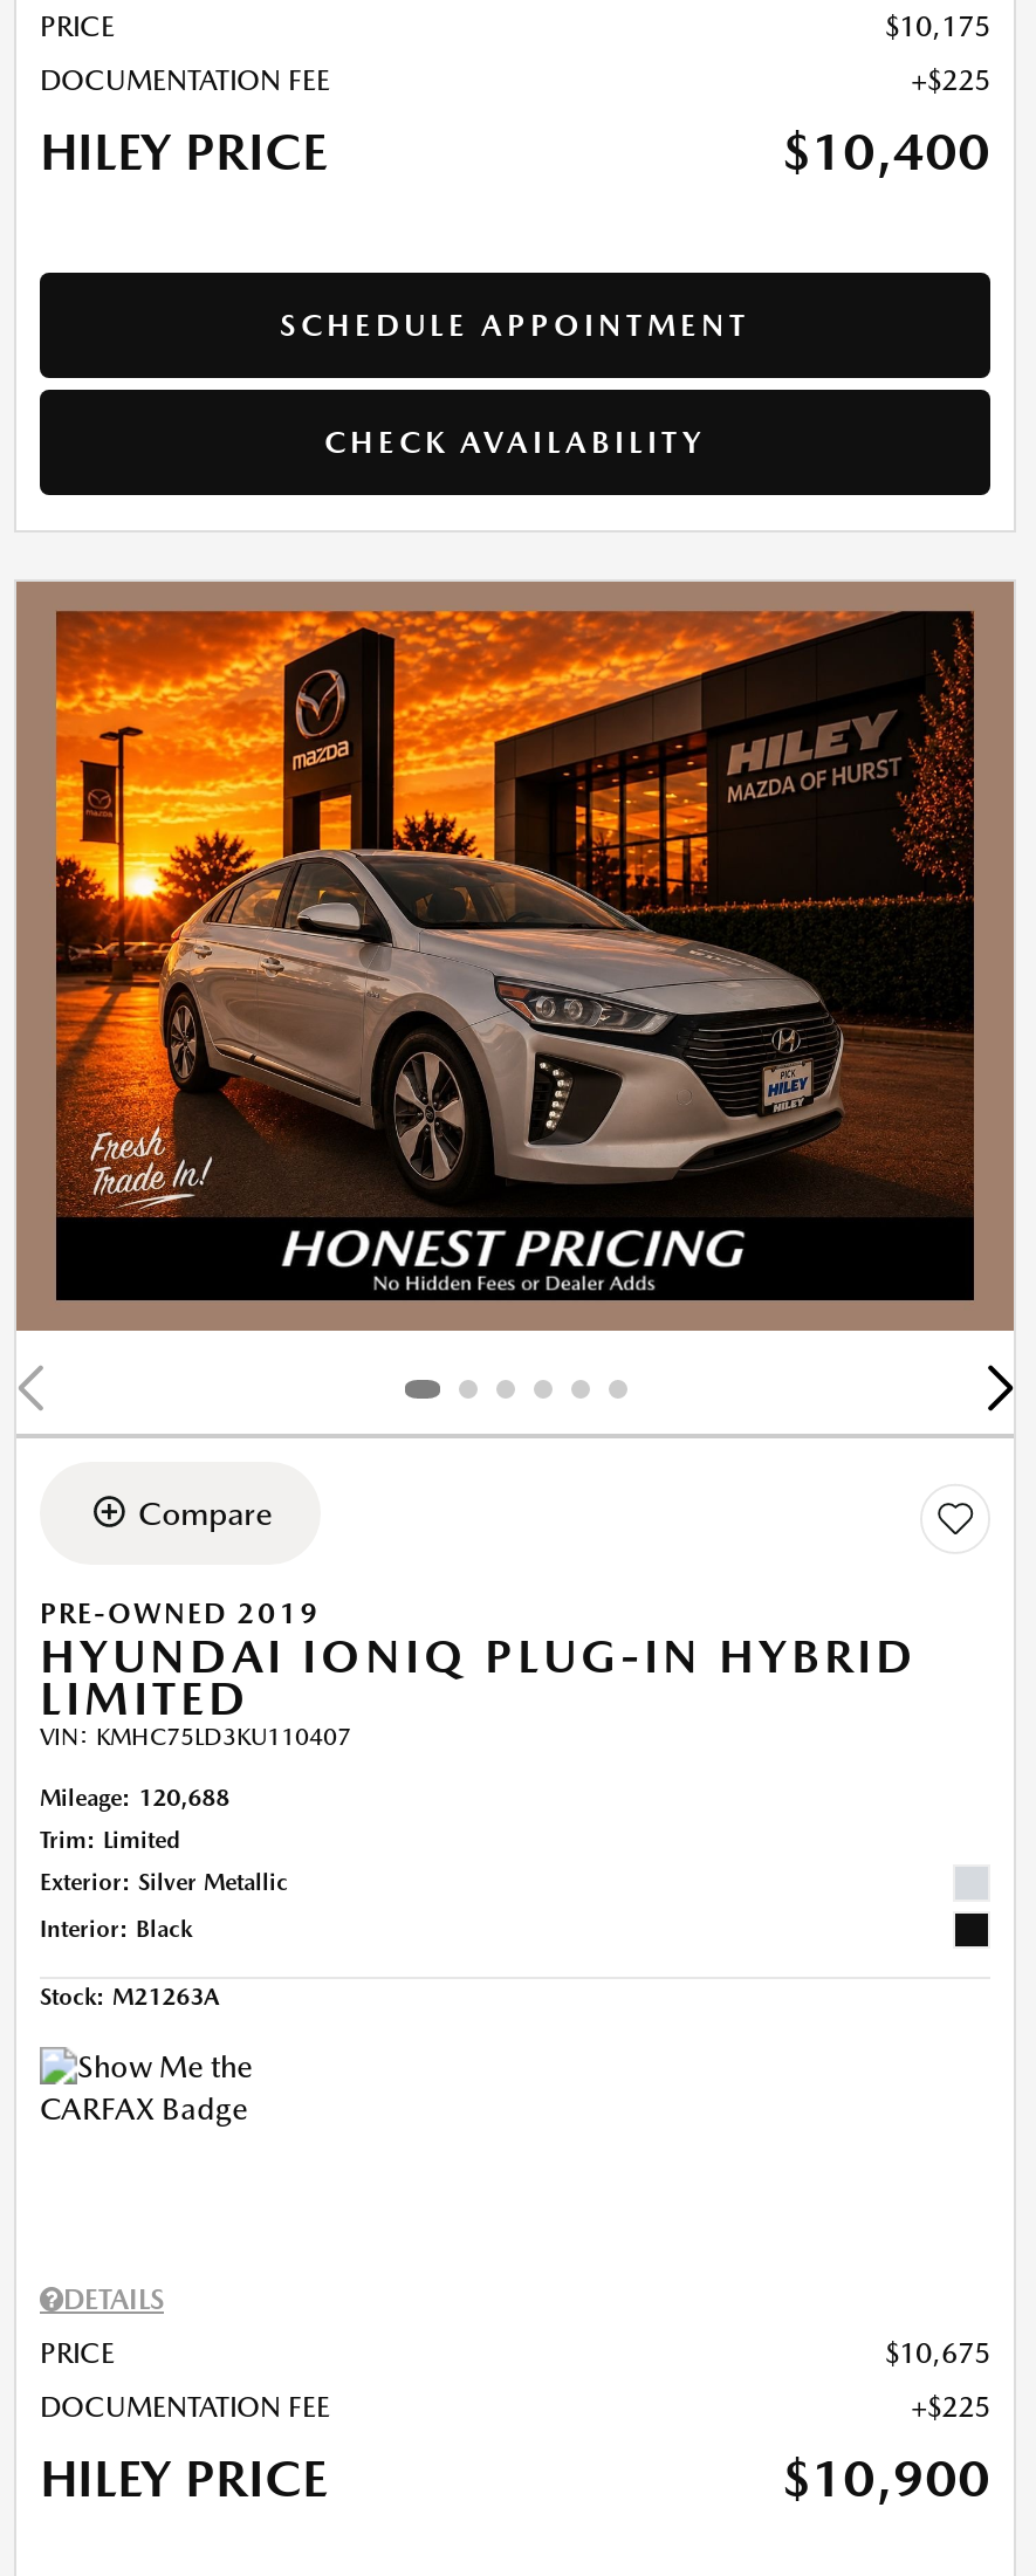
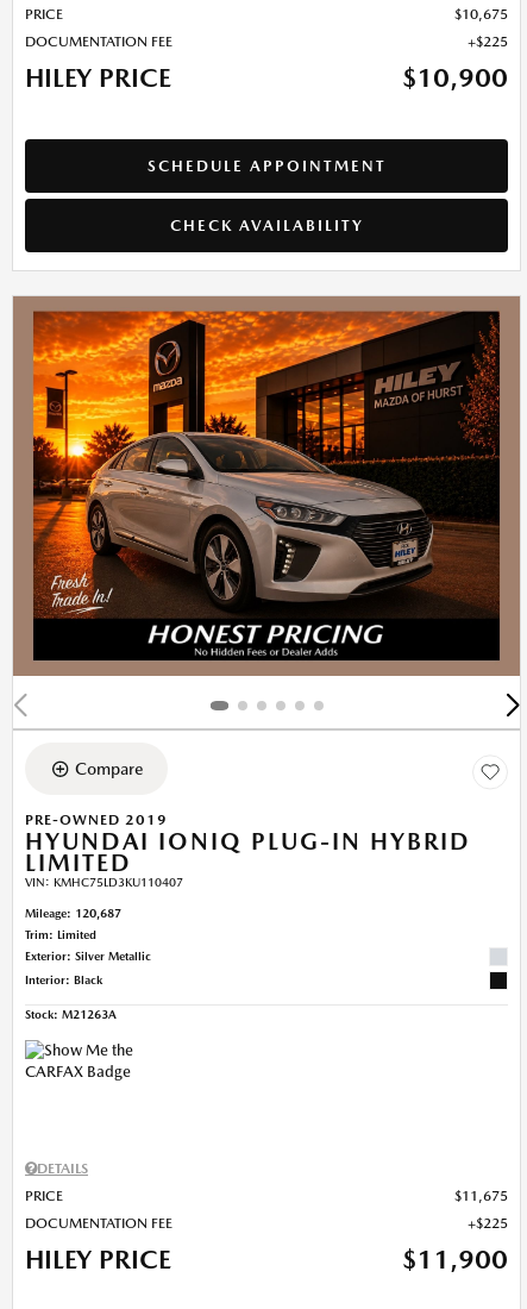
[885,11,990,43] $10,175 -> [454,5,508,22] $10,675
[782,121,990,181] $10,400 -> [402,61,508,92] $10,900
[40,1781,229,1809] Mileage: 120,688 -> [25,906,121,920] Mileage: 120,687
[885,2336,990,2369] $10,675 -> [454,1188,508,1204] $11,675
[782,2446,990,2507] $10,900 -> [402,1244,508,1274] $11,900

